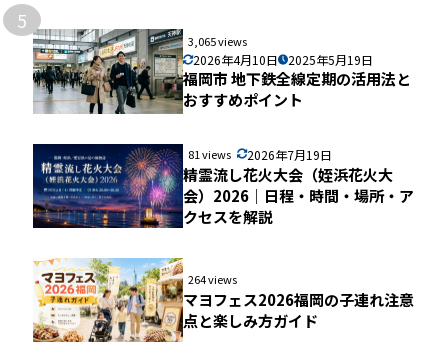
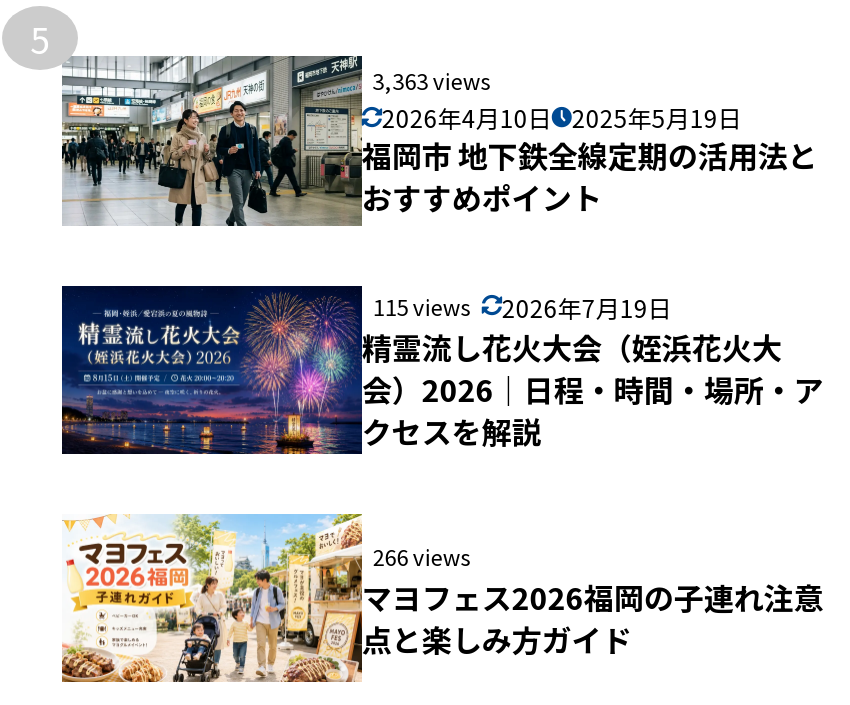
[188,33,247,49] 3,065 views -> [373,65,491,97] 3,363 views
[188,146,332,163] 81 views 2026年7月19日 -> [373,289,672,323] 115 views 2026年7月19日
[188,271,237,287] 264 views -> [373,539,471,571] 266 views

